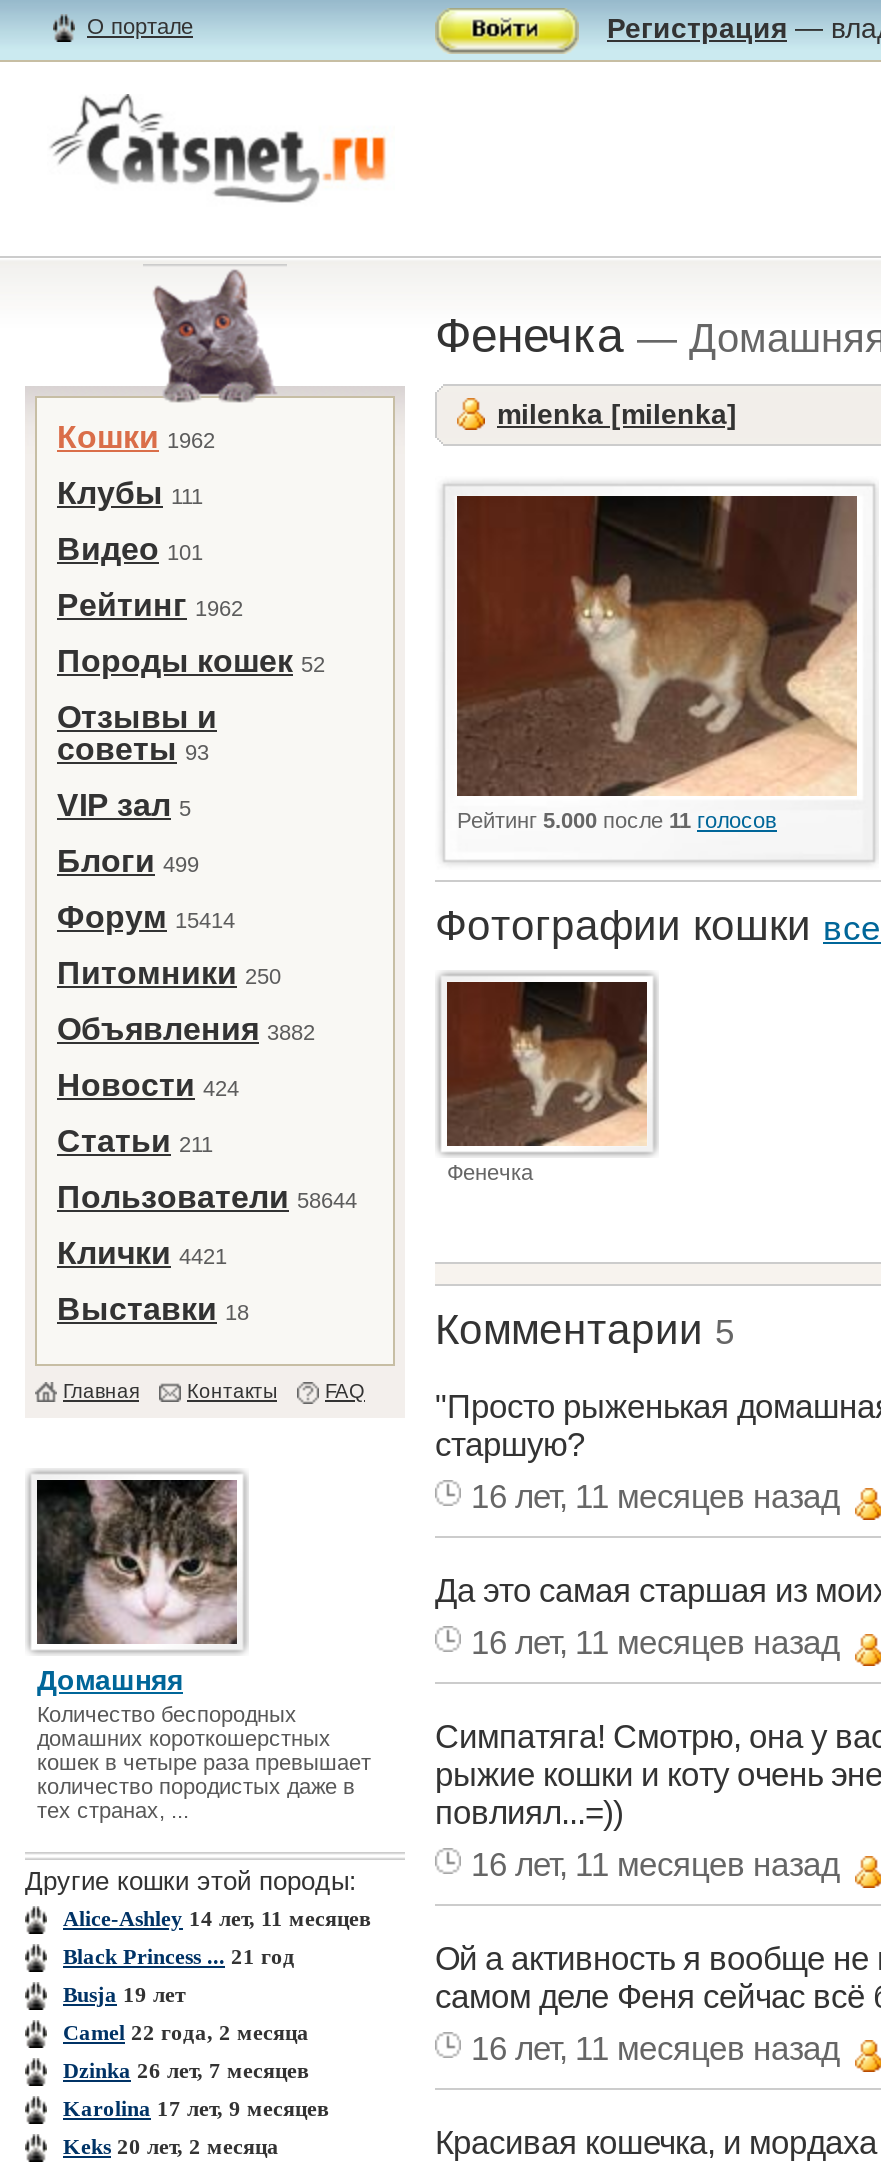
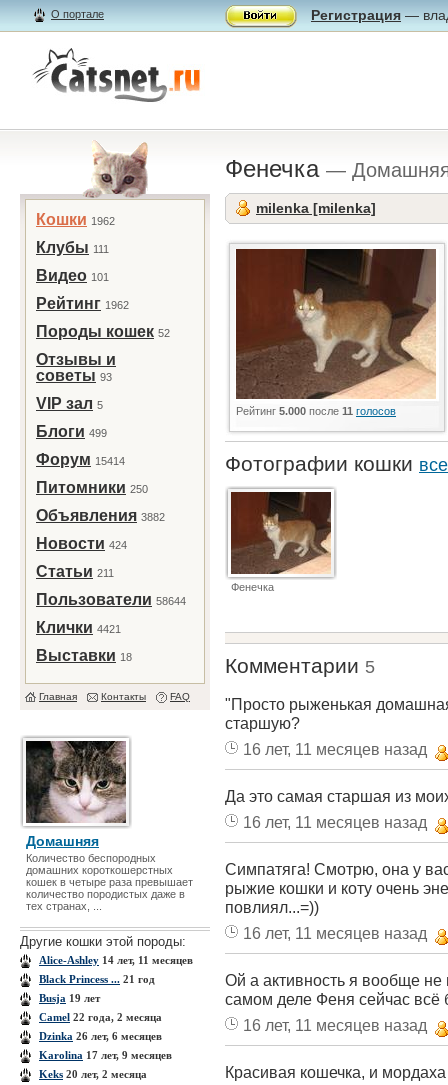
[153,268,279,404] [image] -> [84,137,148,202] [image]
[63,2058,309,2082] Dzinka 26 лет, 7 месяцев -> [39,1030,162,1042] Dzinka 26 лет, 6 месяцев

